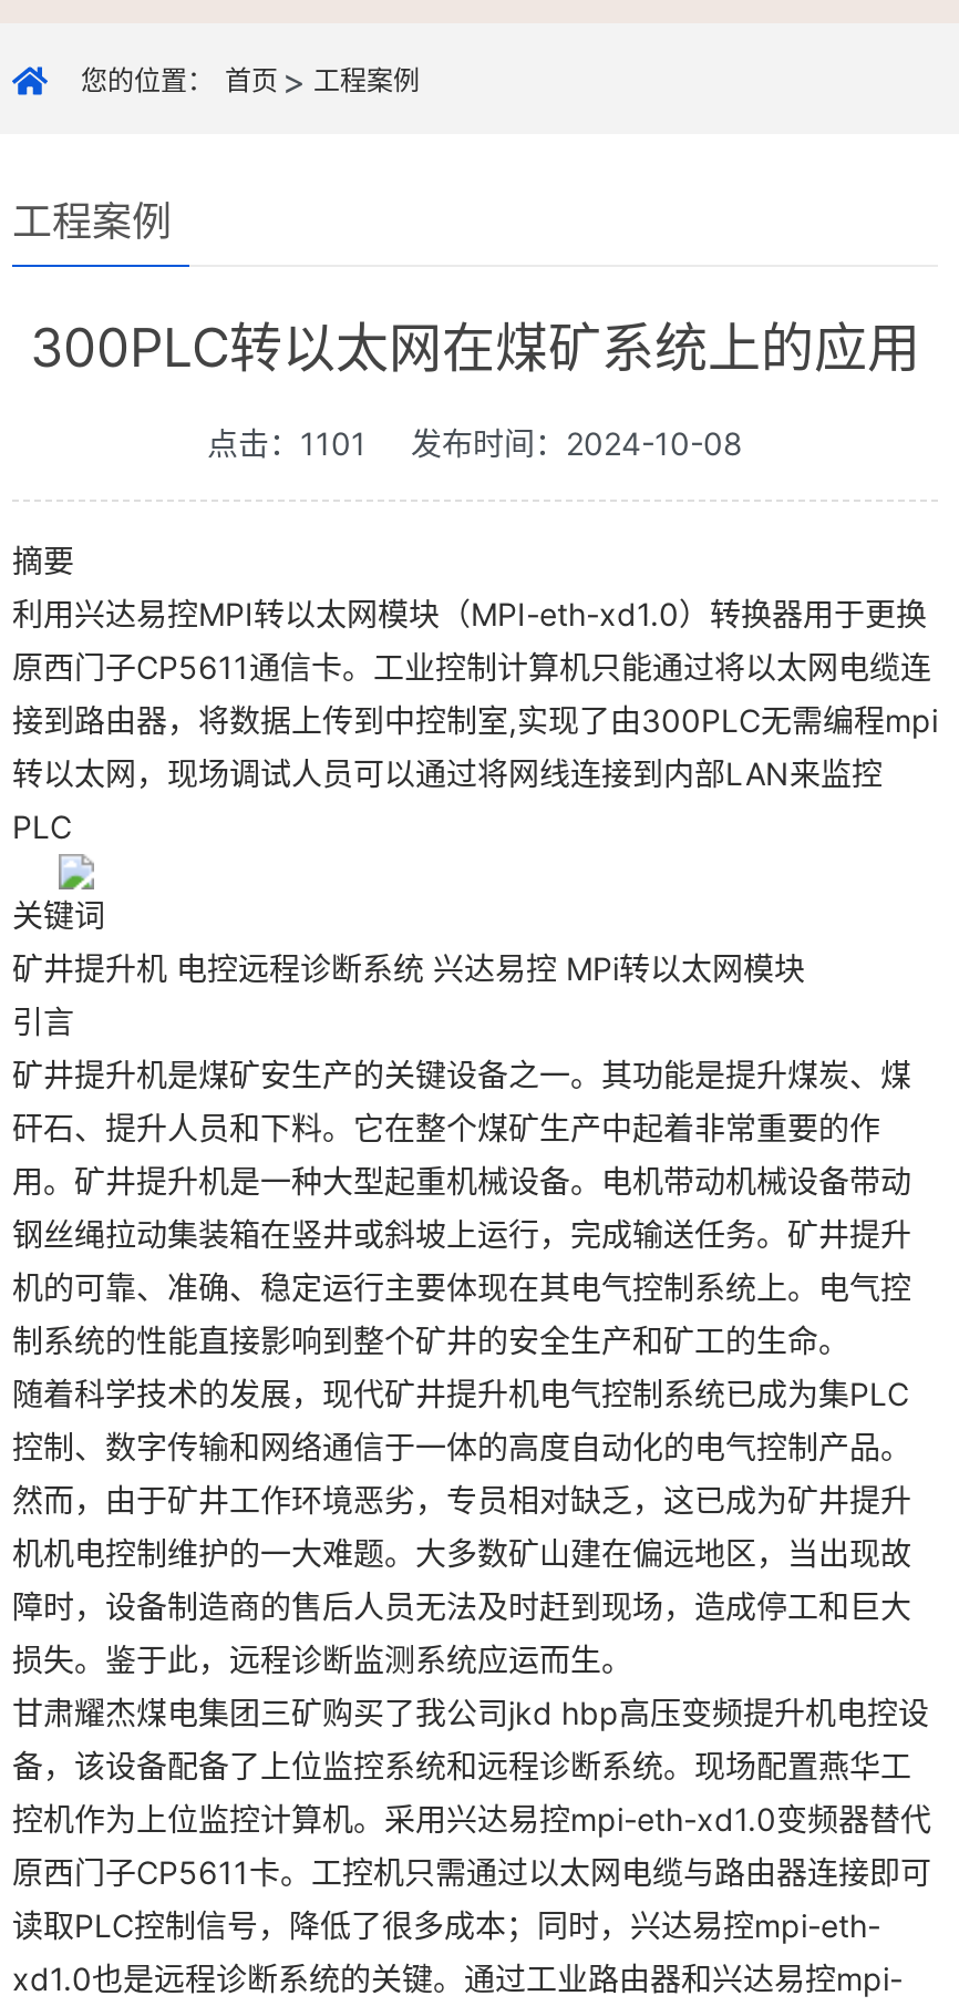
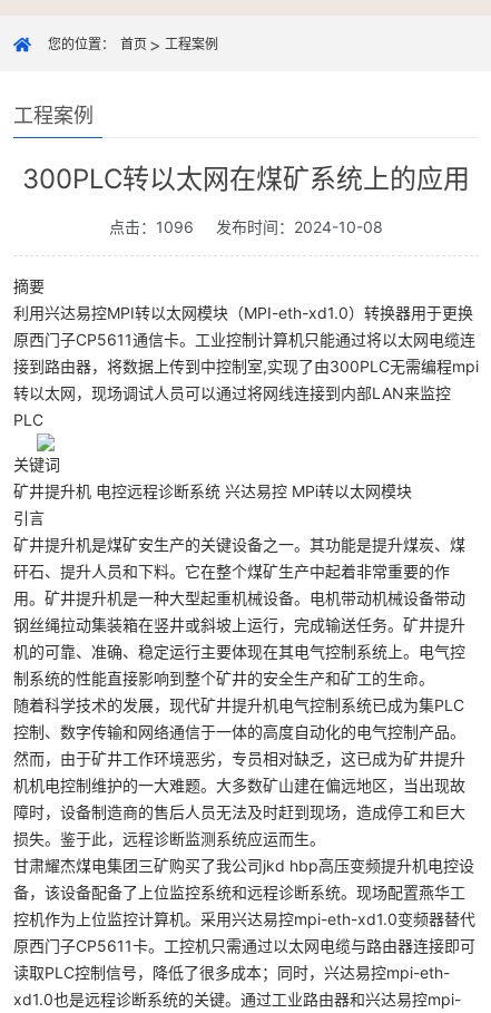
[207,424,743,461] 点击：1101 发布时间：2024-10-08 -> [109,217,383,236] 点击：1096 发布时间：2024-10-08

